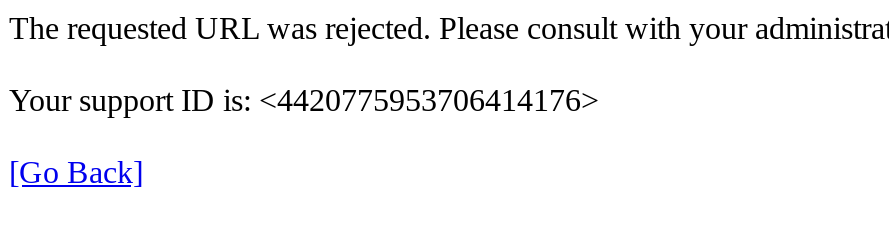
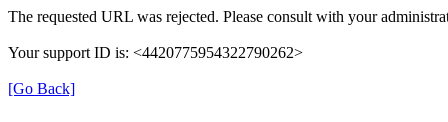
[9,83,599,117] Your support ID is: <4420775953706414176> -> [8,44,303,61] Your support ID is: <4420775954322790262>

